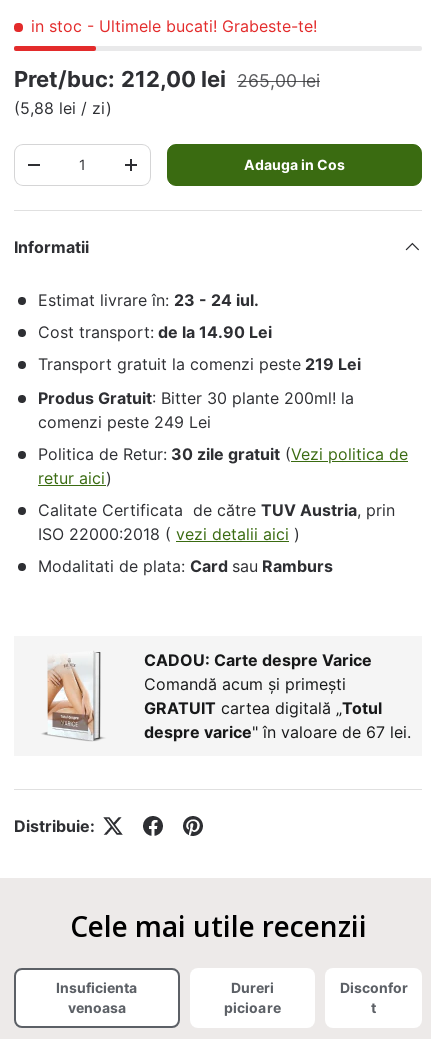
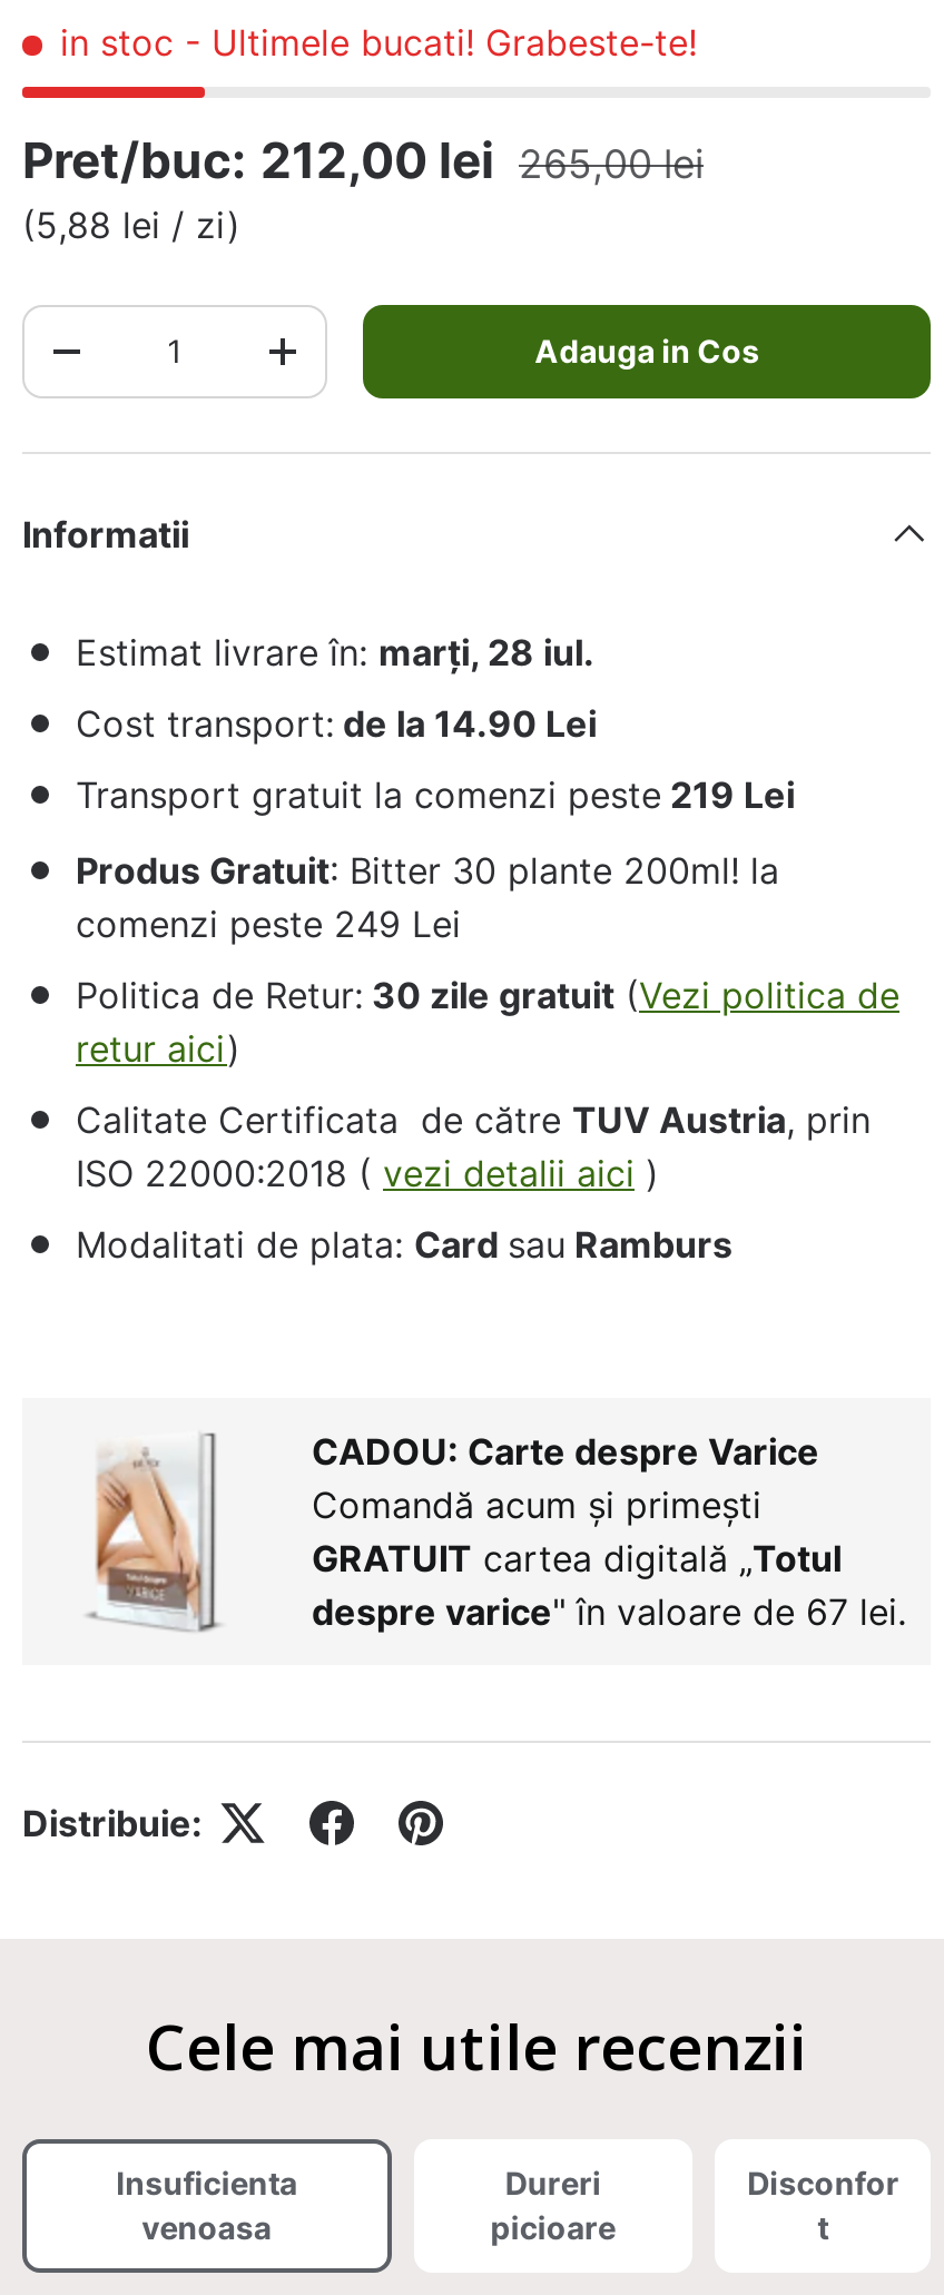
[38,290,259,310] Estimat livrare în: 23 - 24 iul. -> [76,629,594,673] Estimat livrare în: marți, 28 iul.

